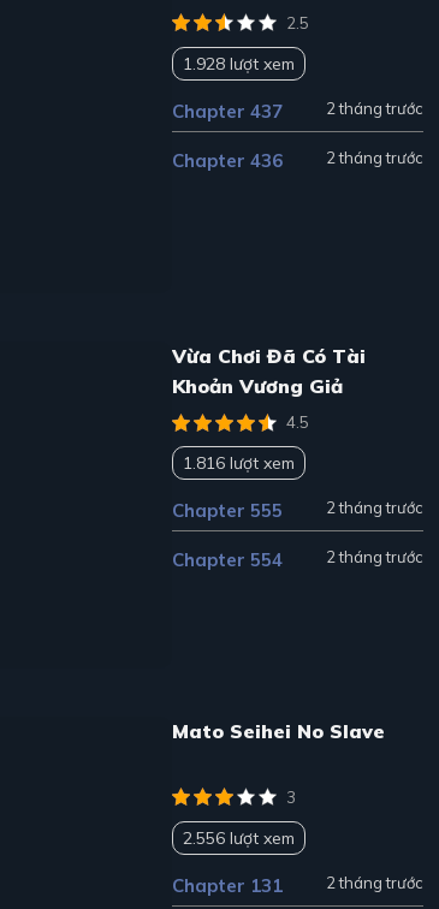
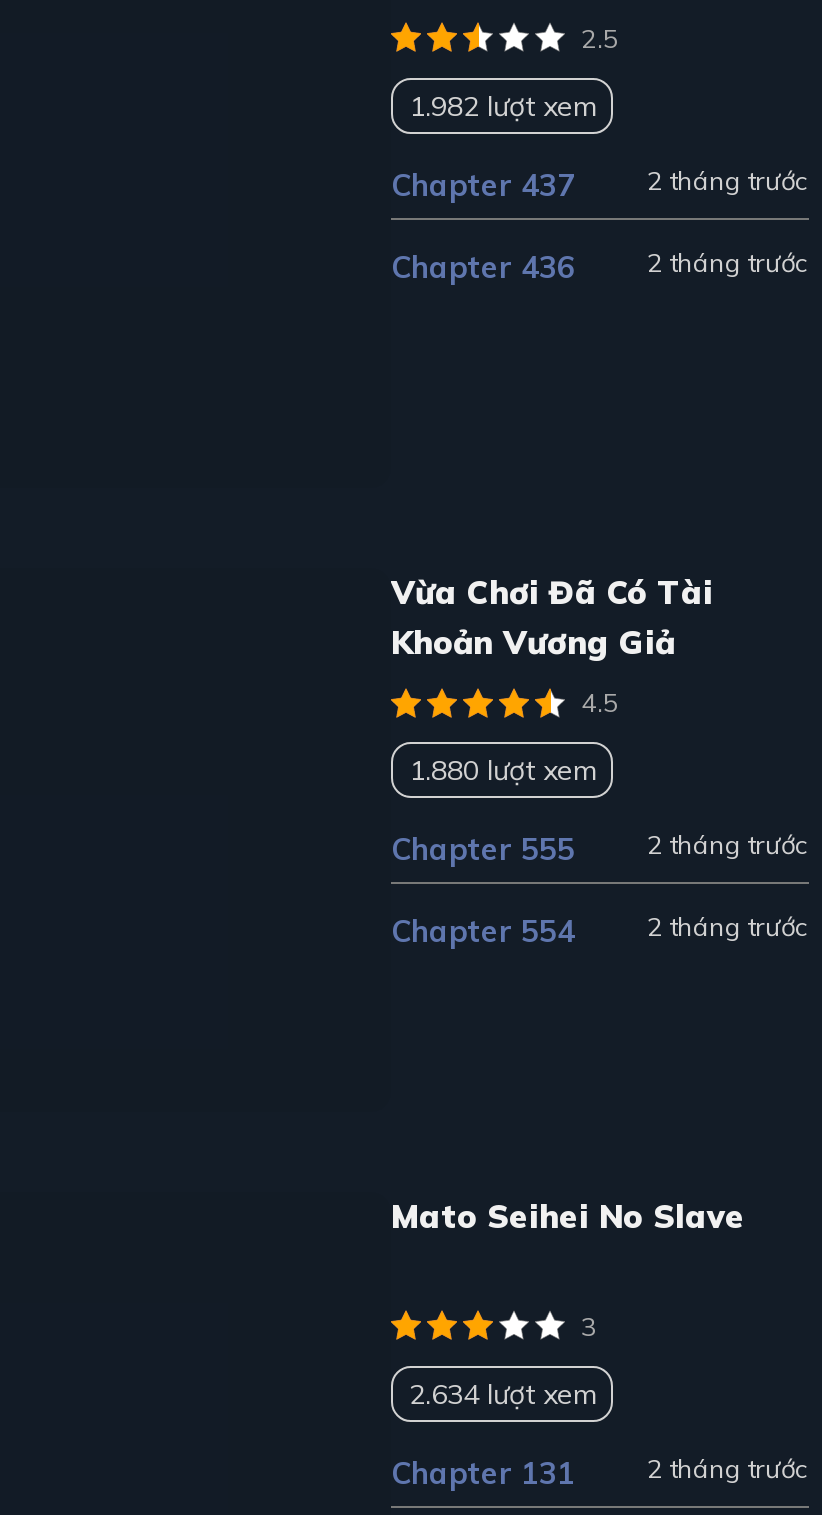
[183,53,295,74] 1.928 lượt xem -> [409,87,595,123] 1.982 lượt xem
[183,452,295,474] 1.816 lượt xem -> [409,752,595,788] 1.880 lượt xem
[183,827,295,849] 2.556 lượt xem -> [409,1376,595,1412] 2.634 lượt xem

